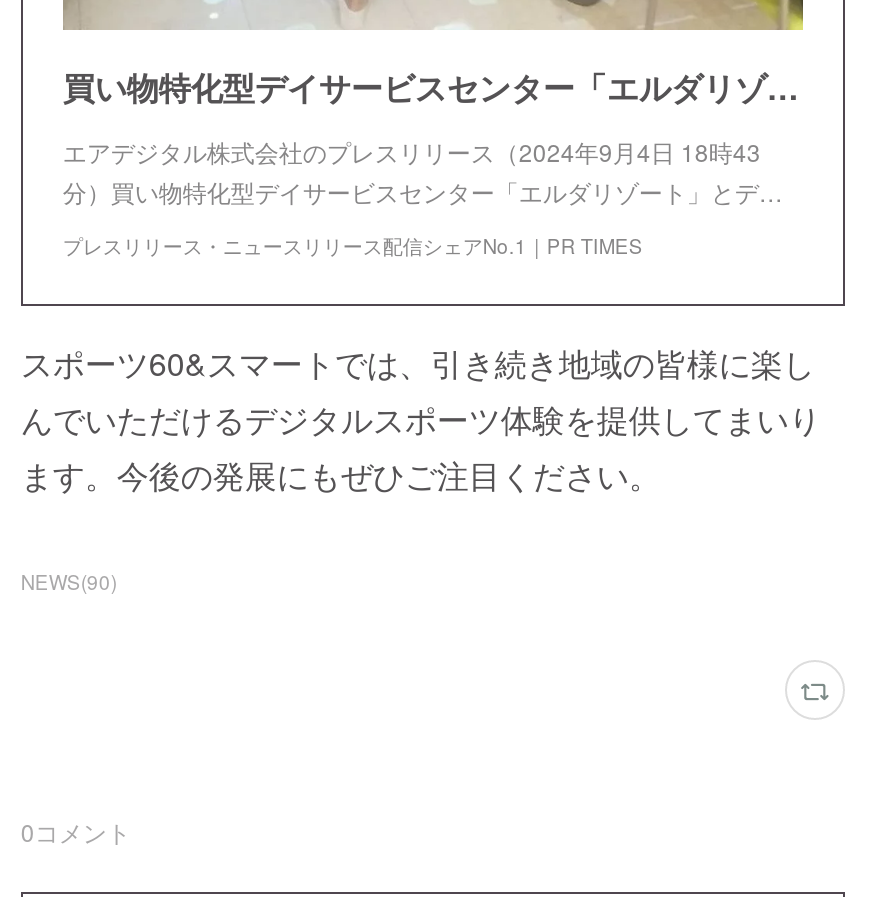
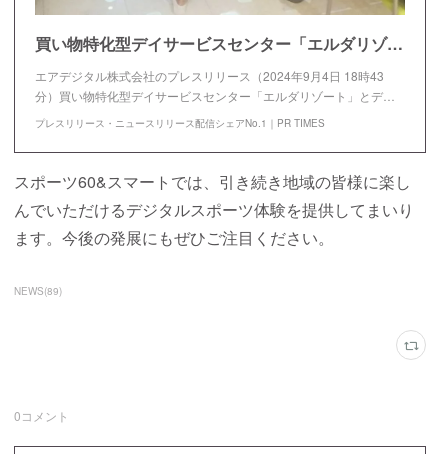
[21,569,117,597] NEWS(90) -> [14,284,62,298] NEWS(89)

